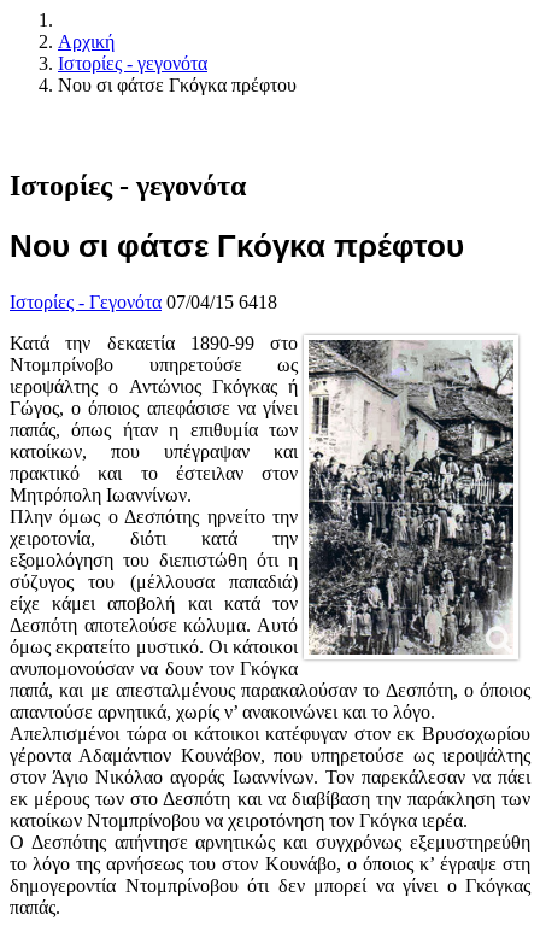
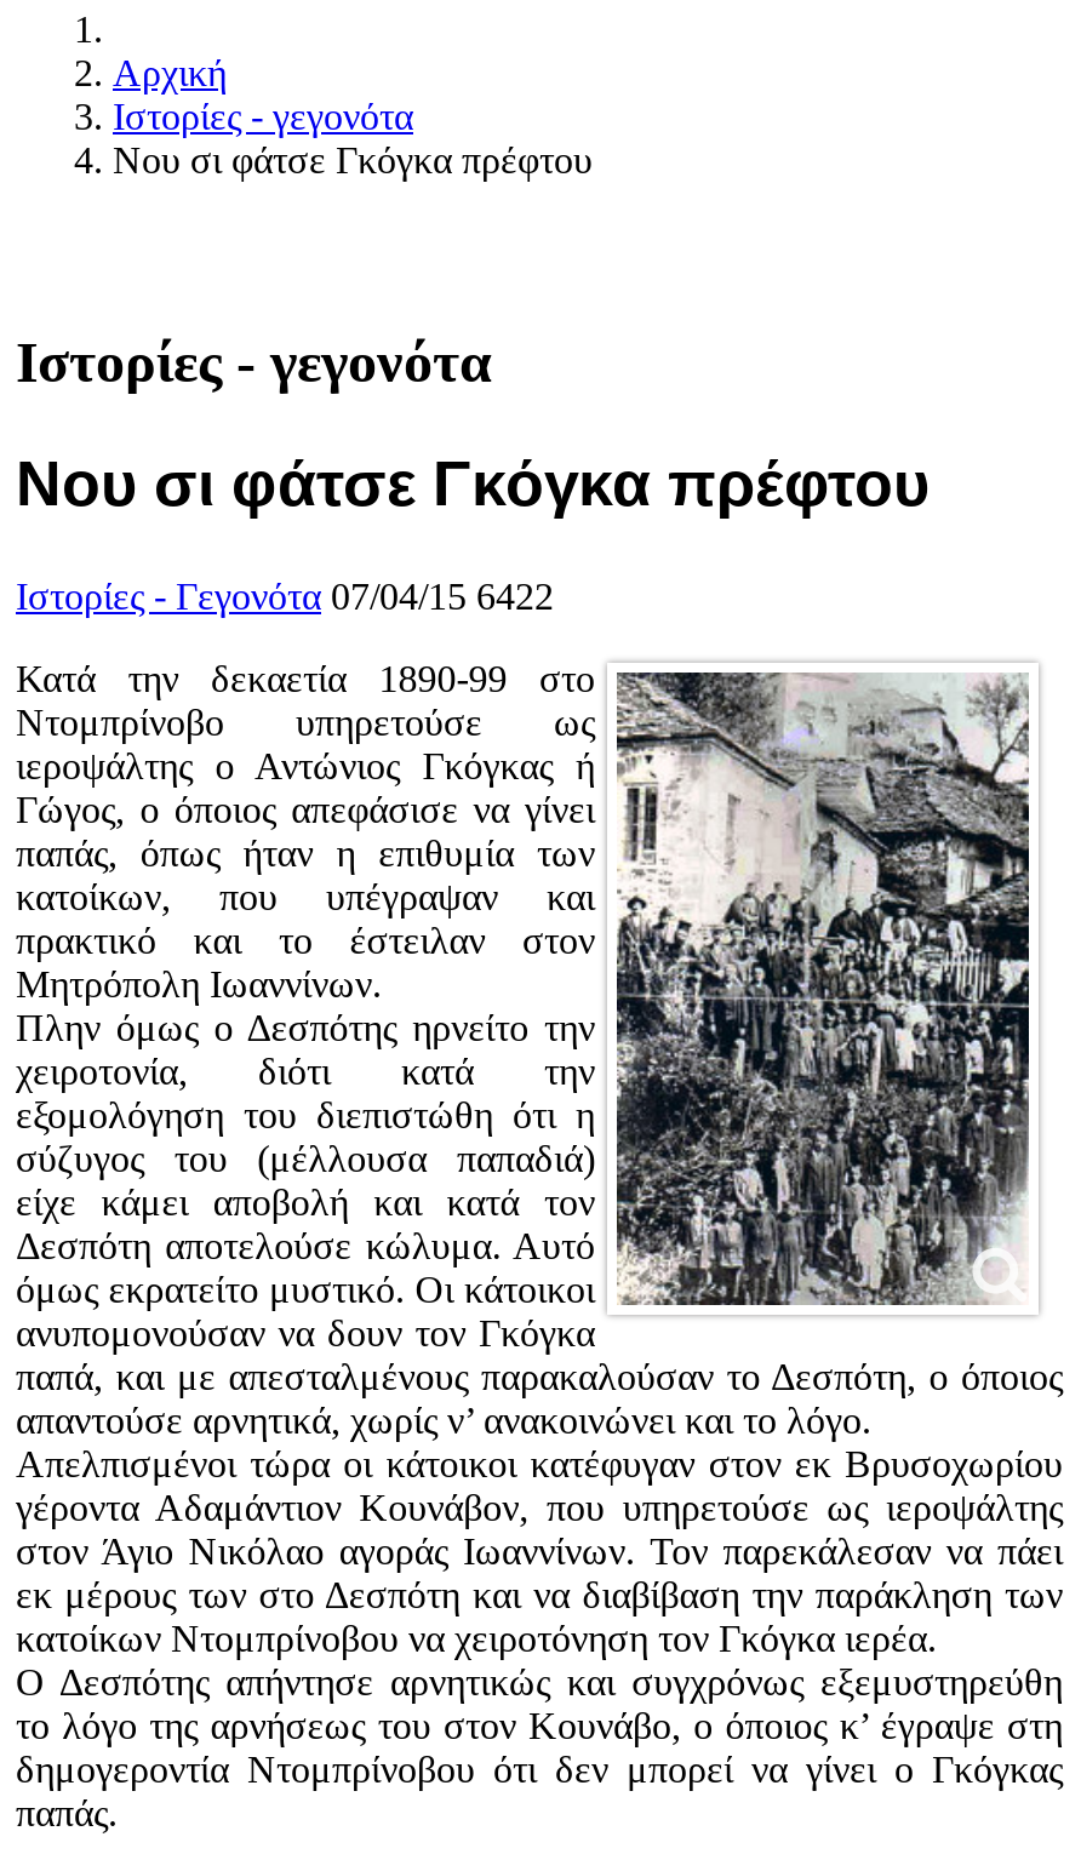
[10,292,277,312] Ιστορίες - Γεγονότα 07/04/15 6418 -> [16,576,554,617] Ιστορίες - Γεγονότα 07/04/15 6422

